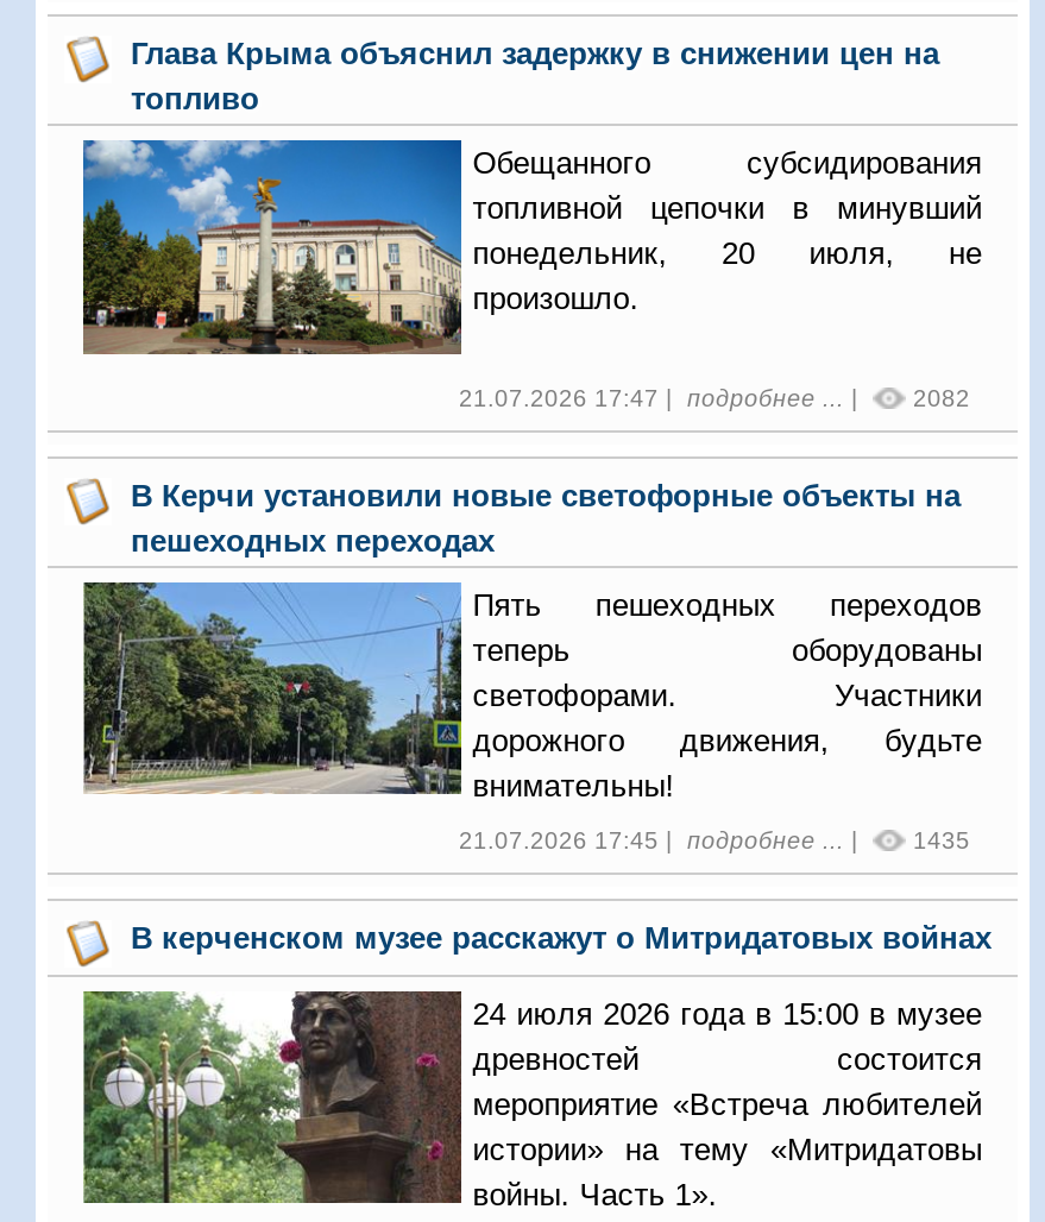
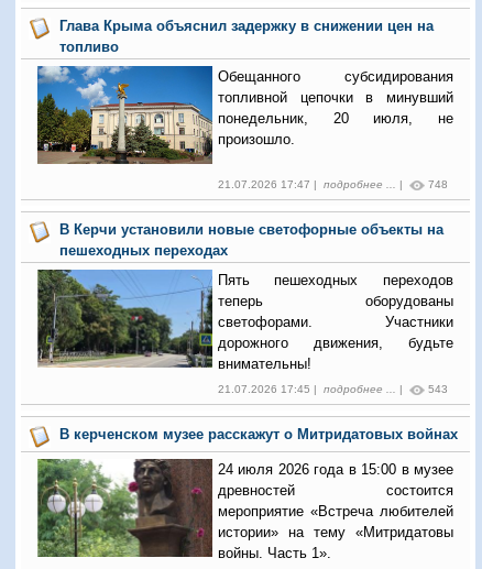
[906,384,970,410] 2082 -> [425,178,448,191] 748
[906,826,970,853] 1435 -> [425,383,448,395] 543

